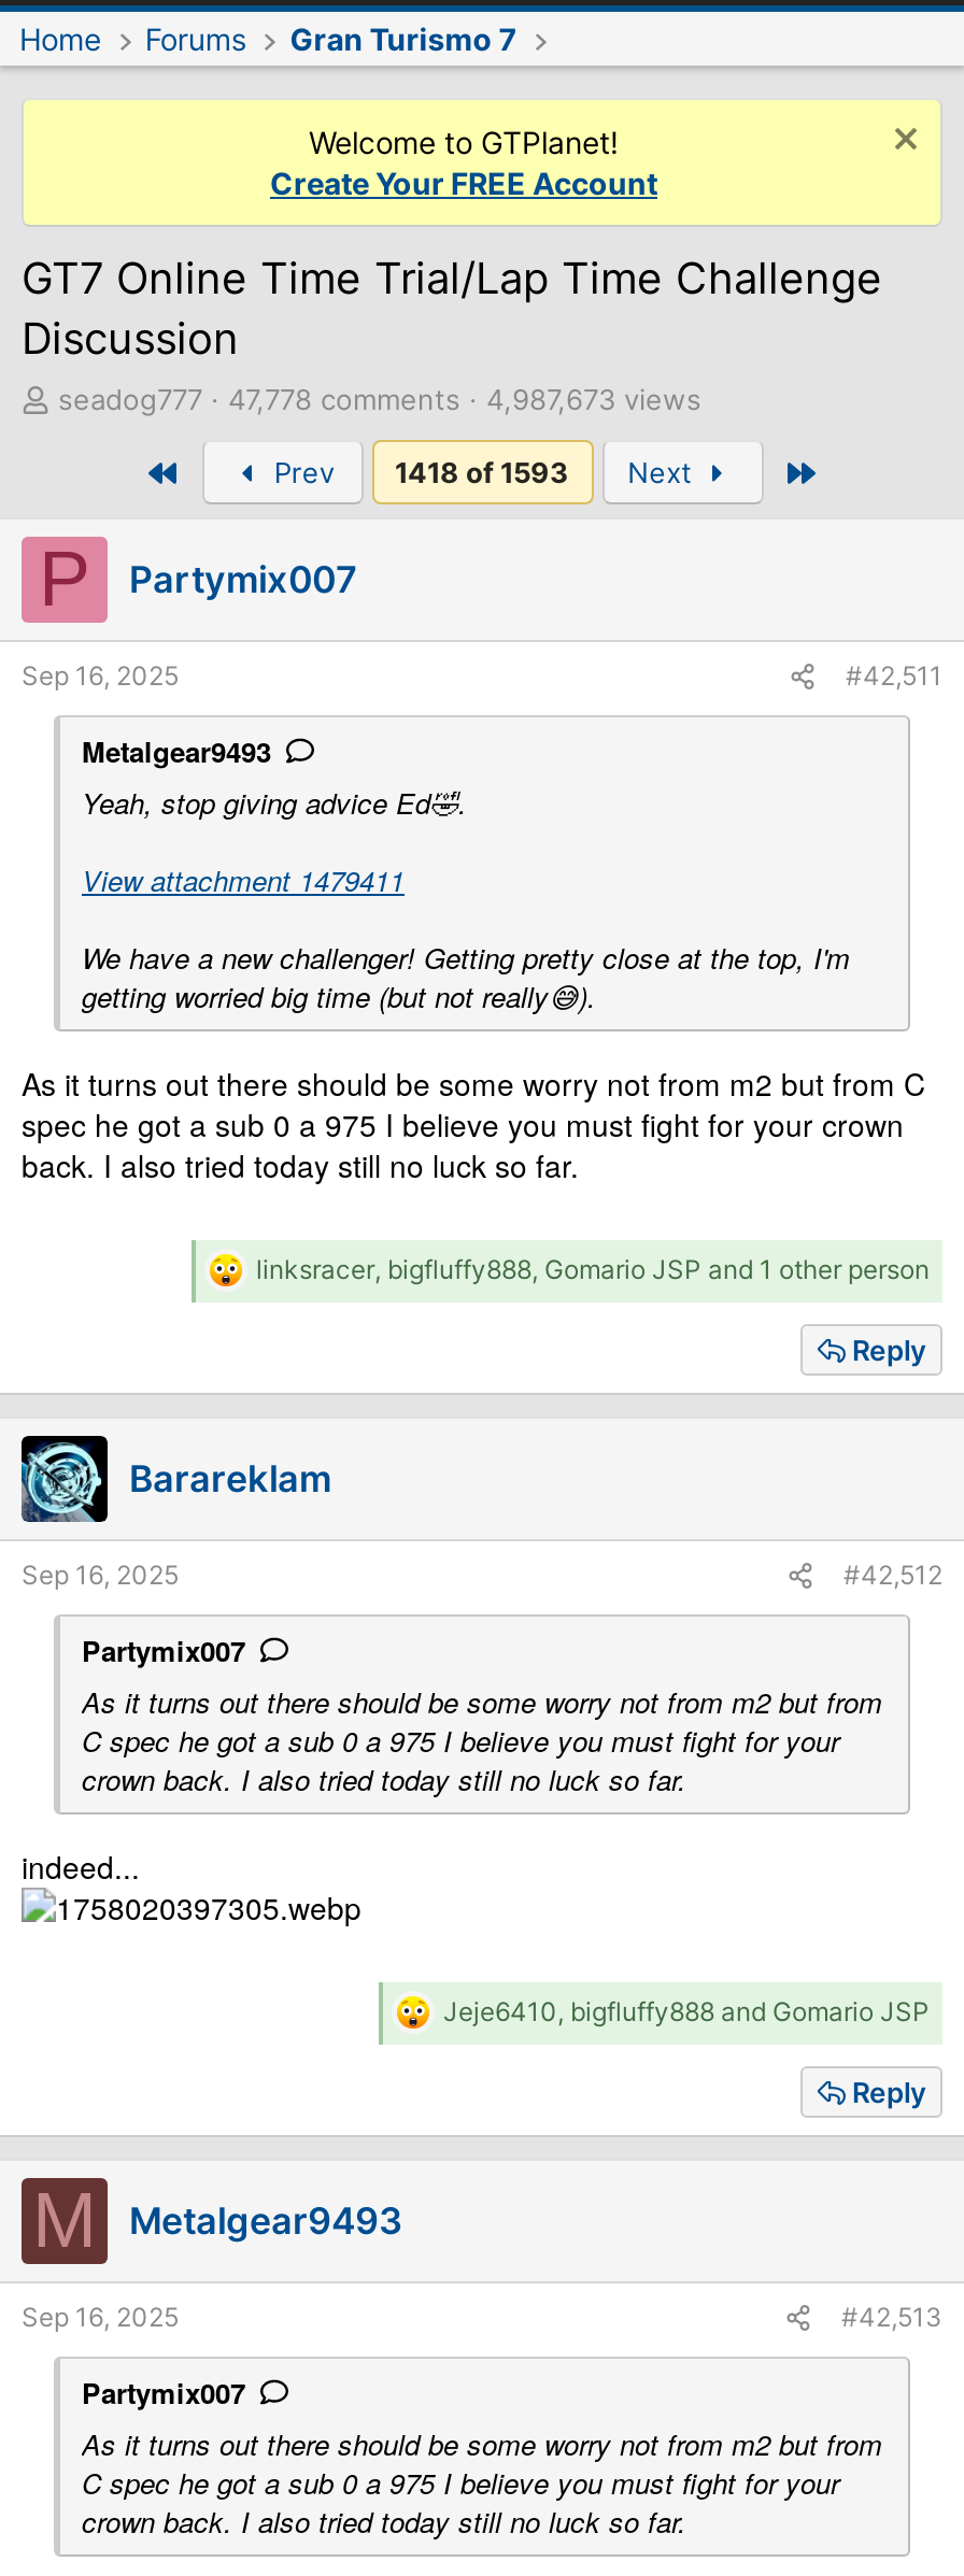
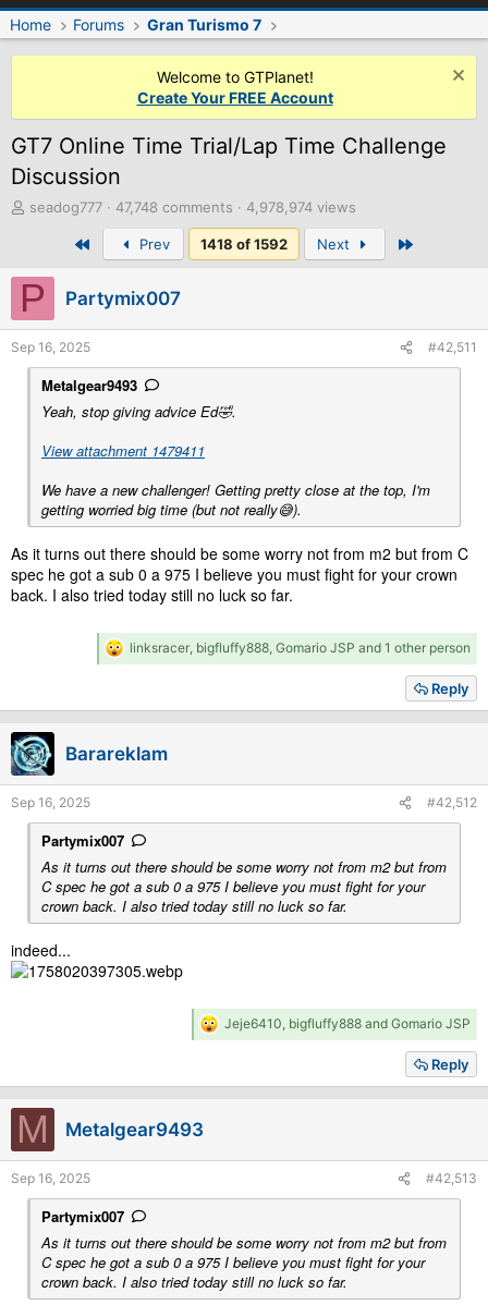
[228,382,701,416] 47,778 comments 4,987,673 views -> [115,198,356,216] 47,748 comments 4,978,974 views
[395,455,569,489] 1418 of 1593 -> [200,235,288,253] 1418 of 1592

